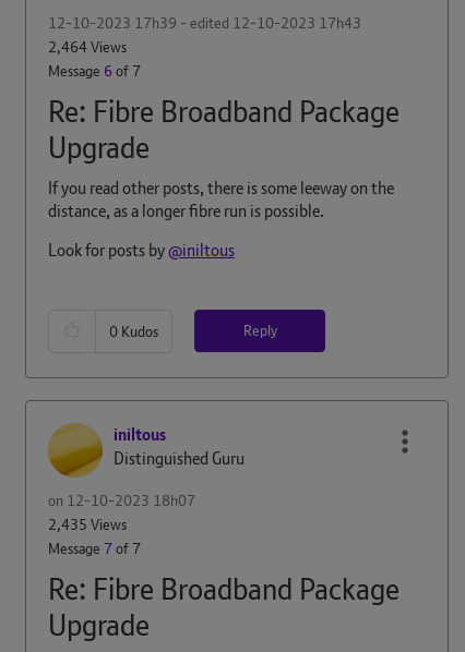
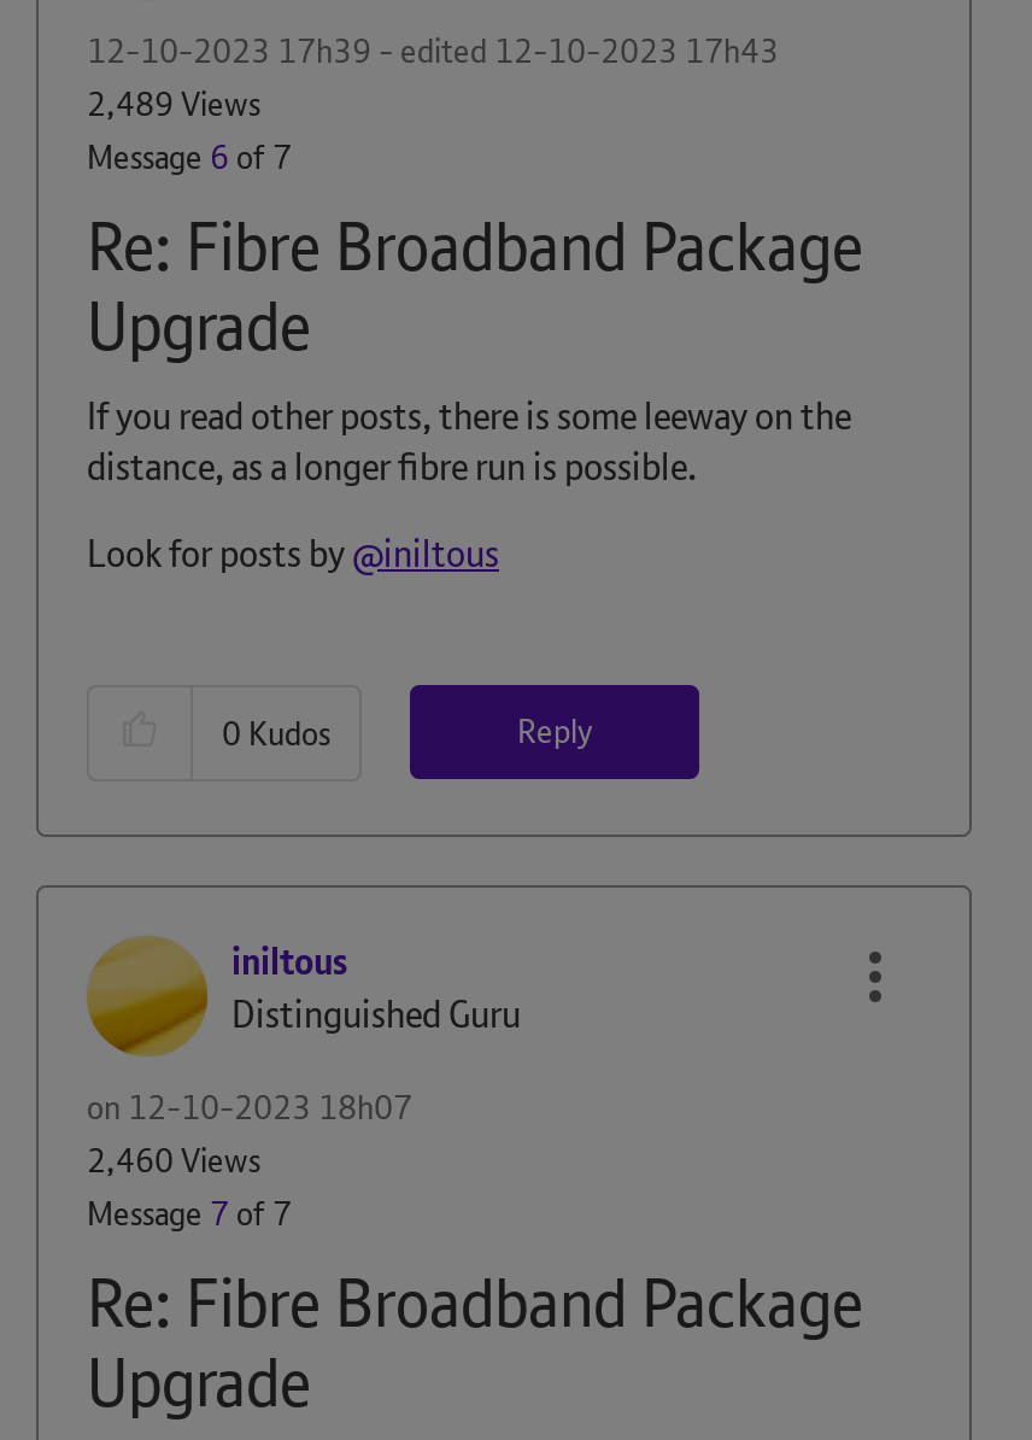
[48,38,127,57] 2,464 Views -> [87,83,260,126] 2,489 Views
[48,515,127,534] 2,435 Views -> [87,1138,260,1182] 2,460 Views

